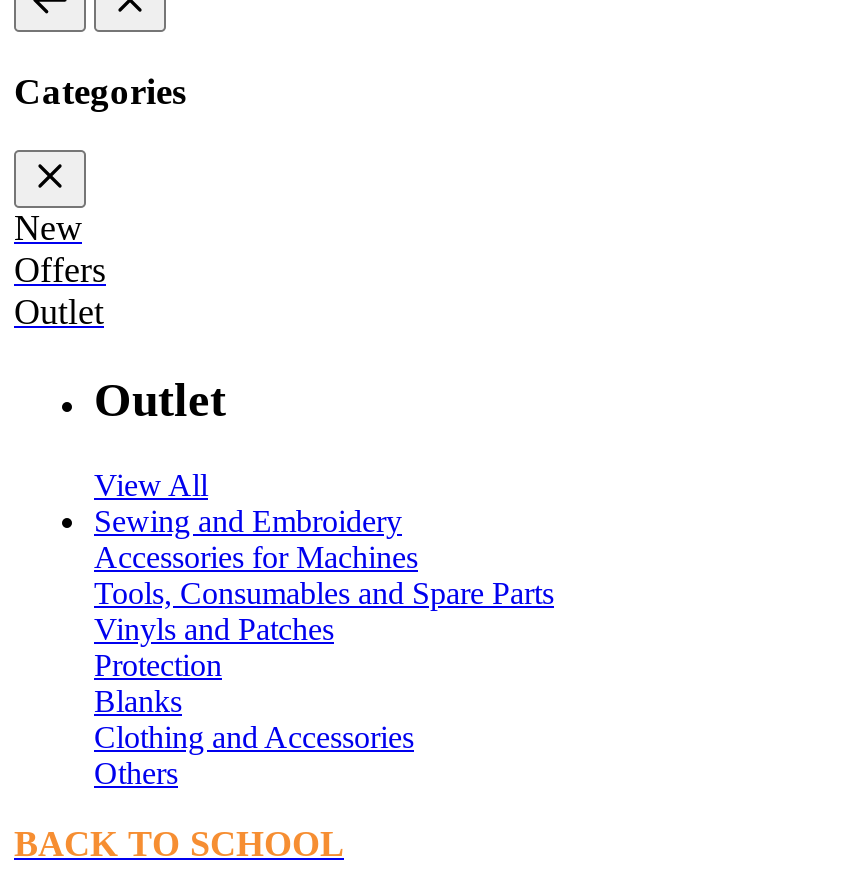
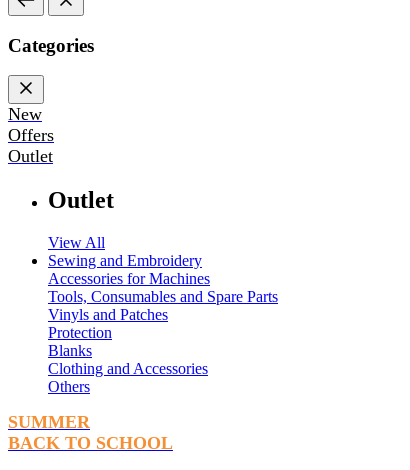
none -> [8,412,90,432] SUMMER

